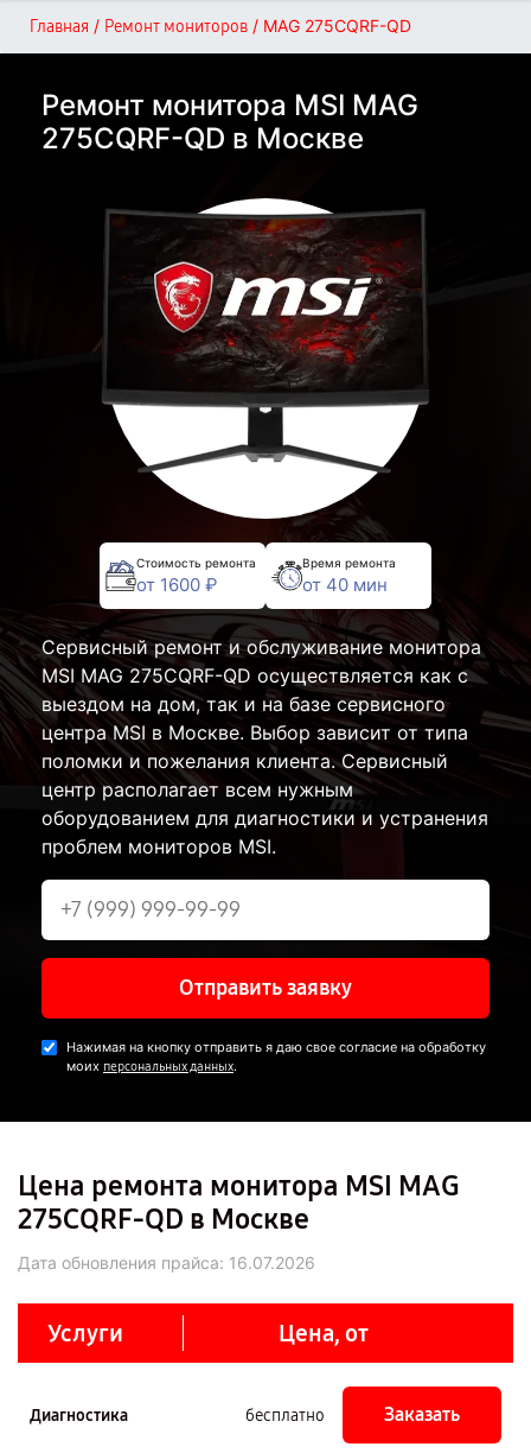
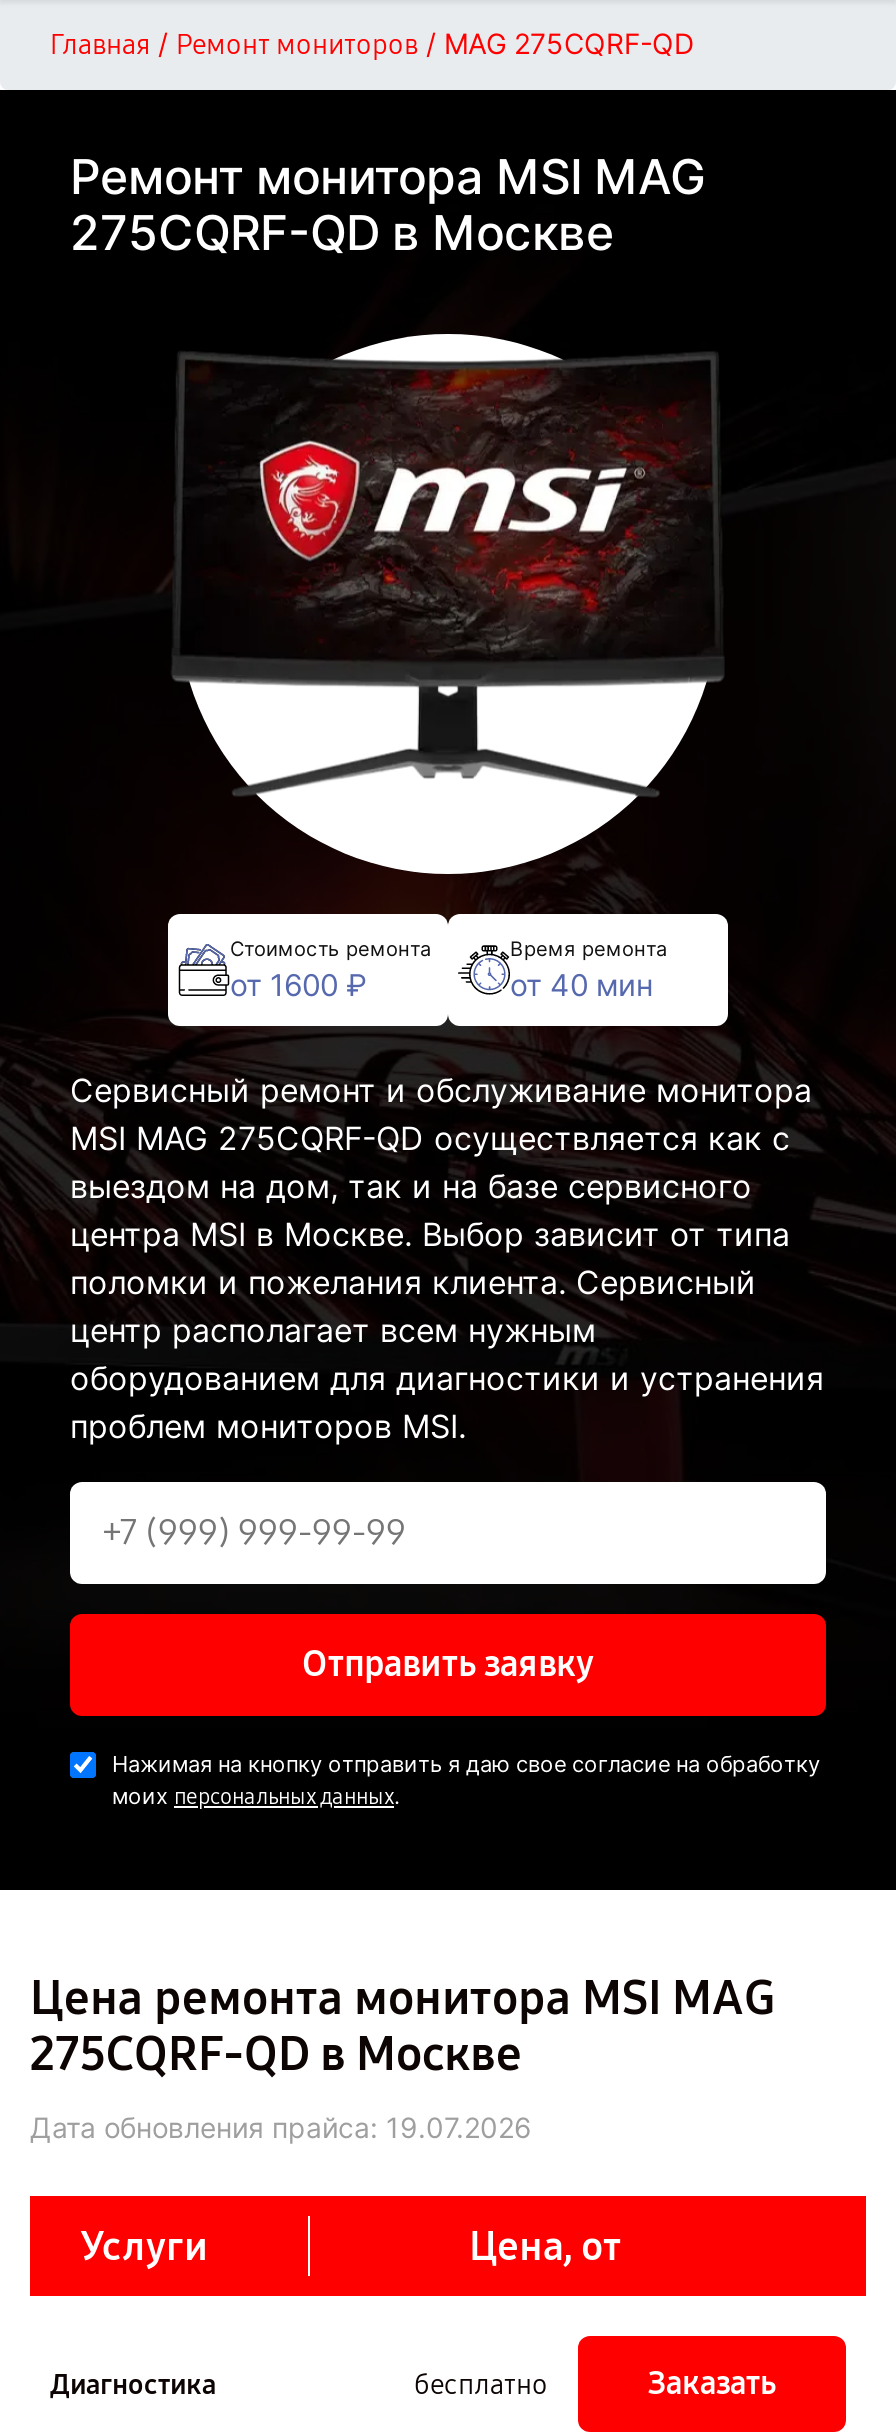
[18,1252,315,1273] Дата обновления прайса: 16.07.2026 -> [30,2110,532,2144] Дата обновления прайса: 19.07.2026

